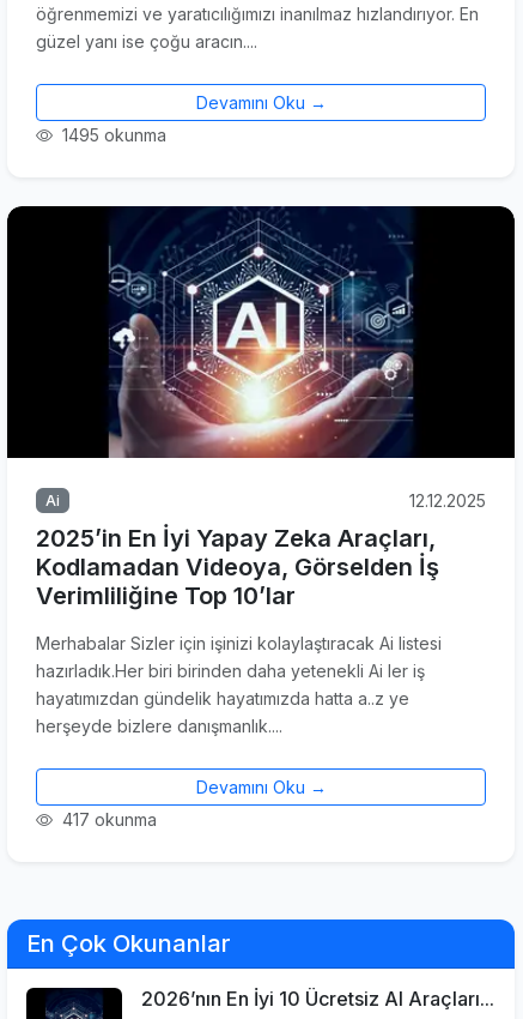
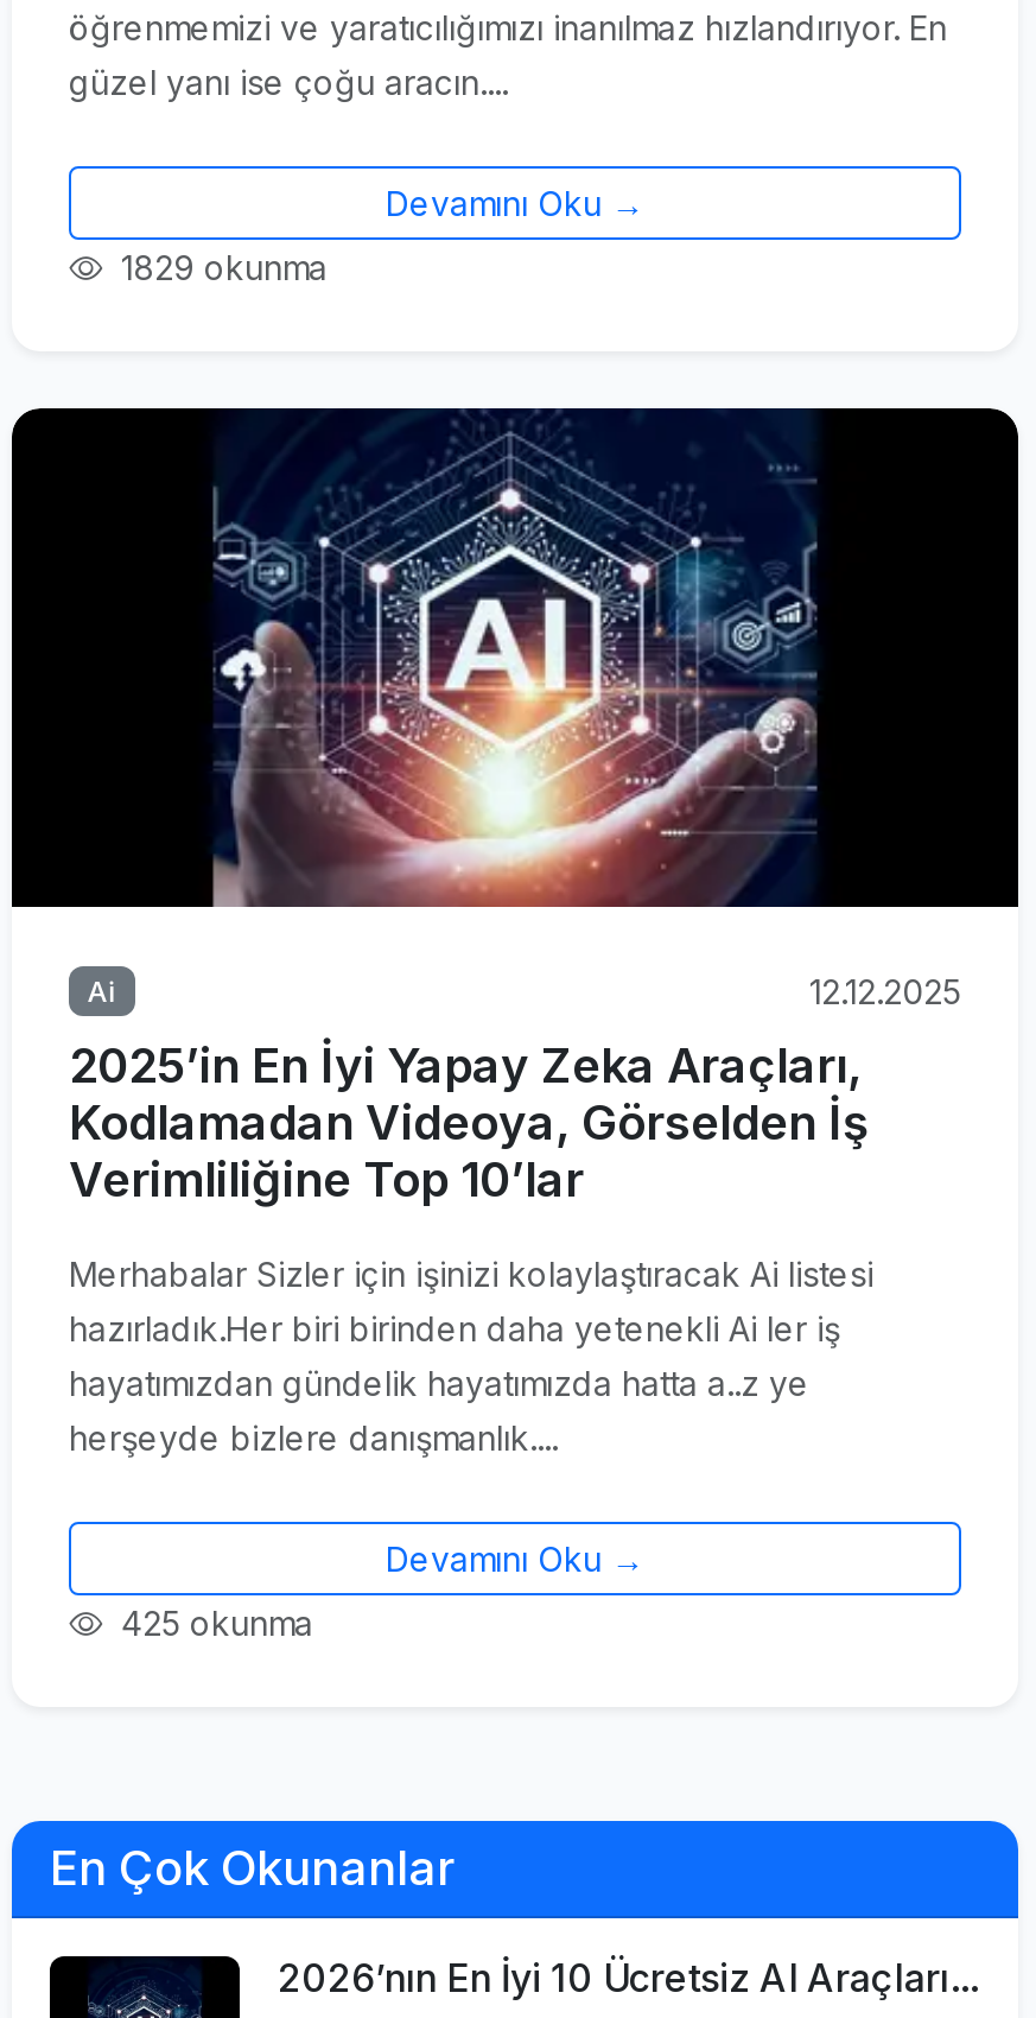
[57,125,166,145] 1495 okunma -> [112,247,328,287] 1829 okunma
[57,809,157,830] 417 okunma -> [112,1603,313,1643] 425 okunma

